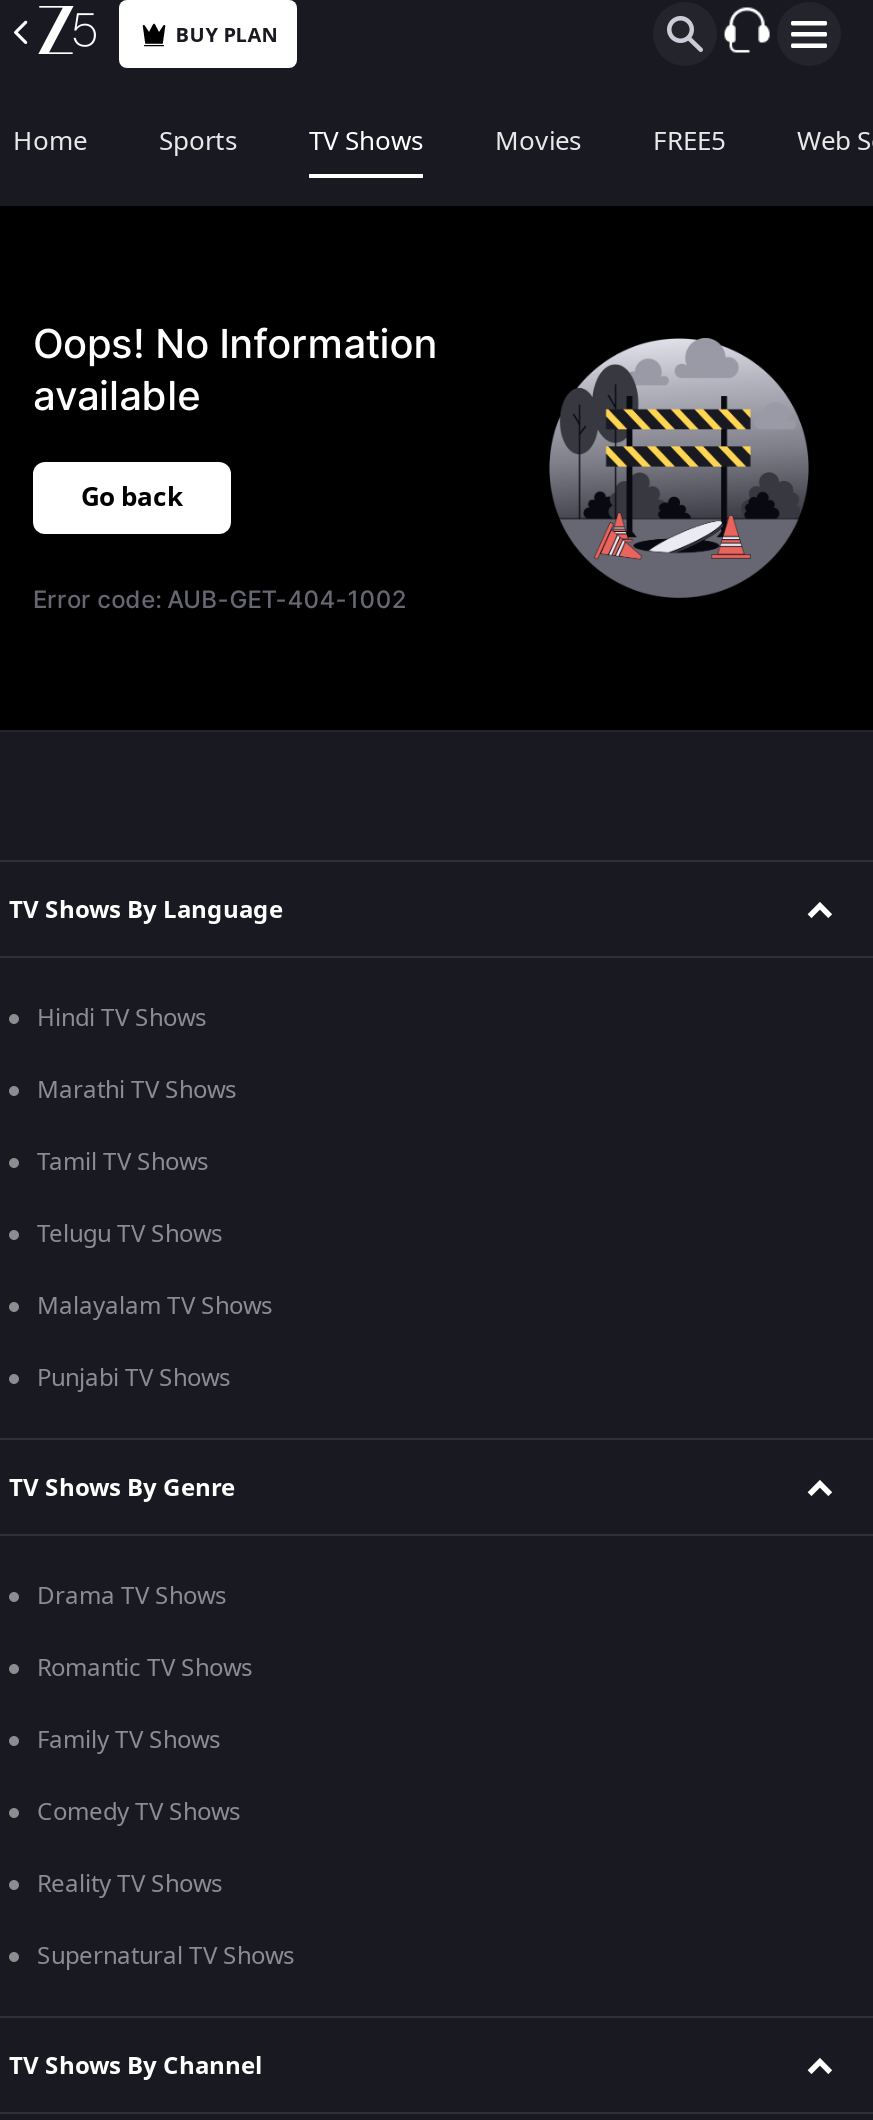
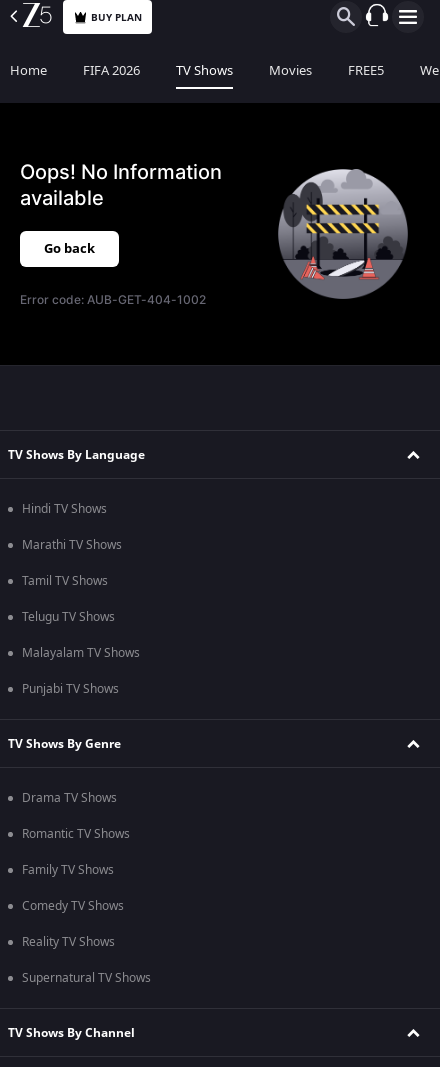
[159,122,237,160] Sports -> [83,61,140,80] FIFA 2026

